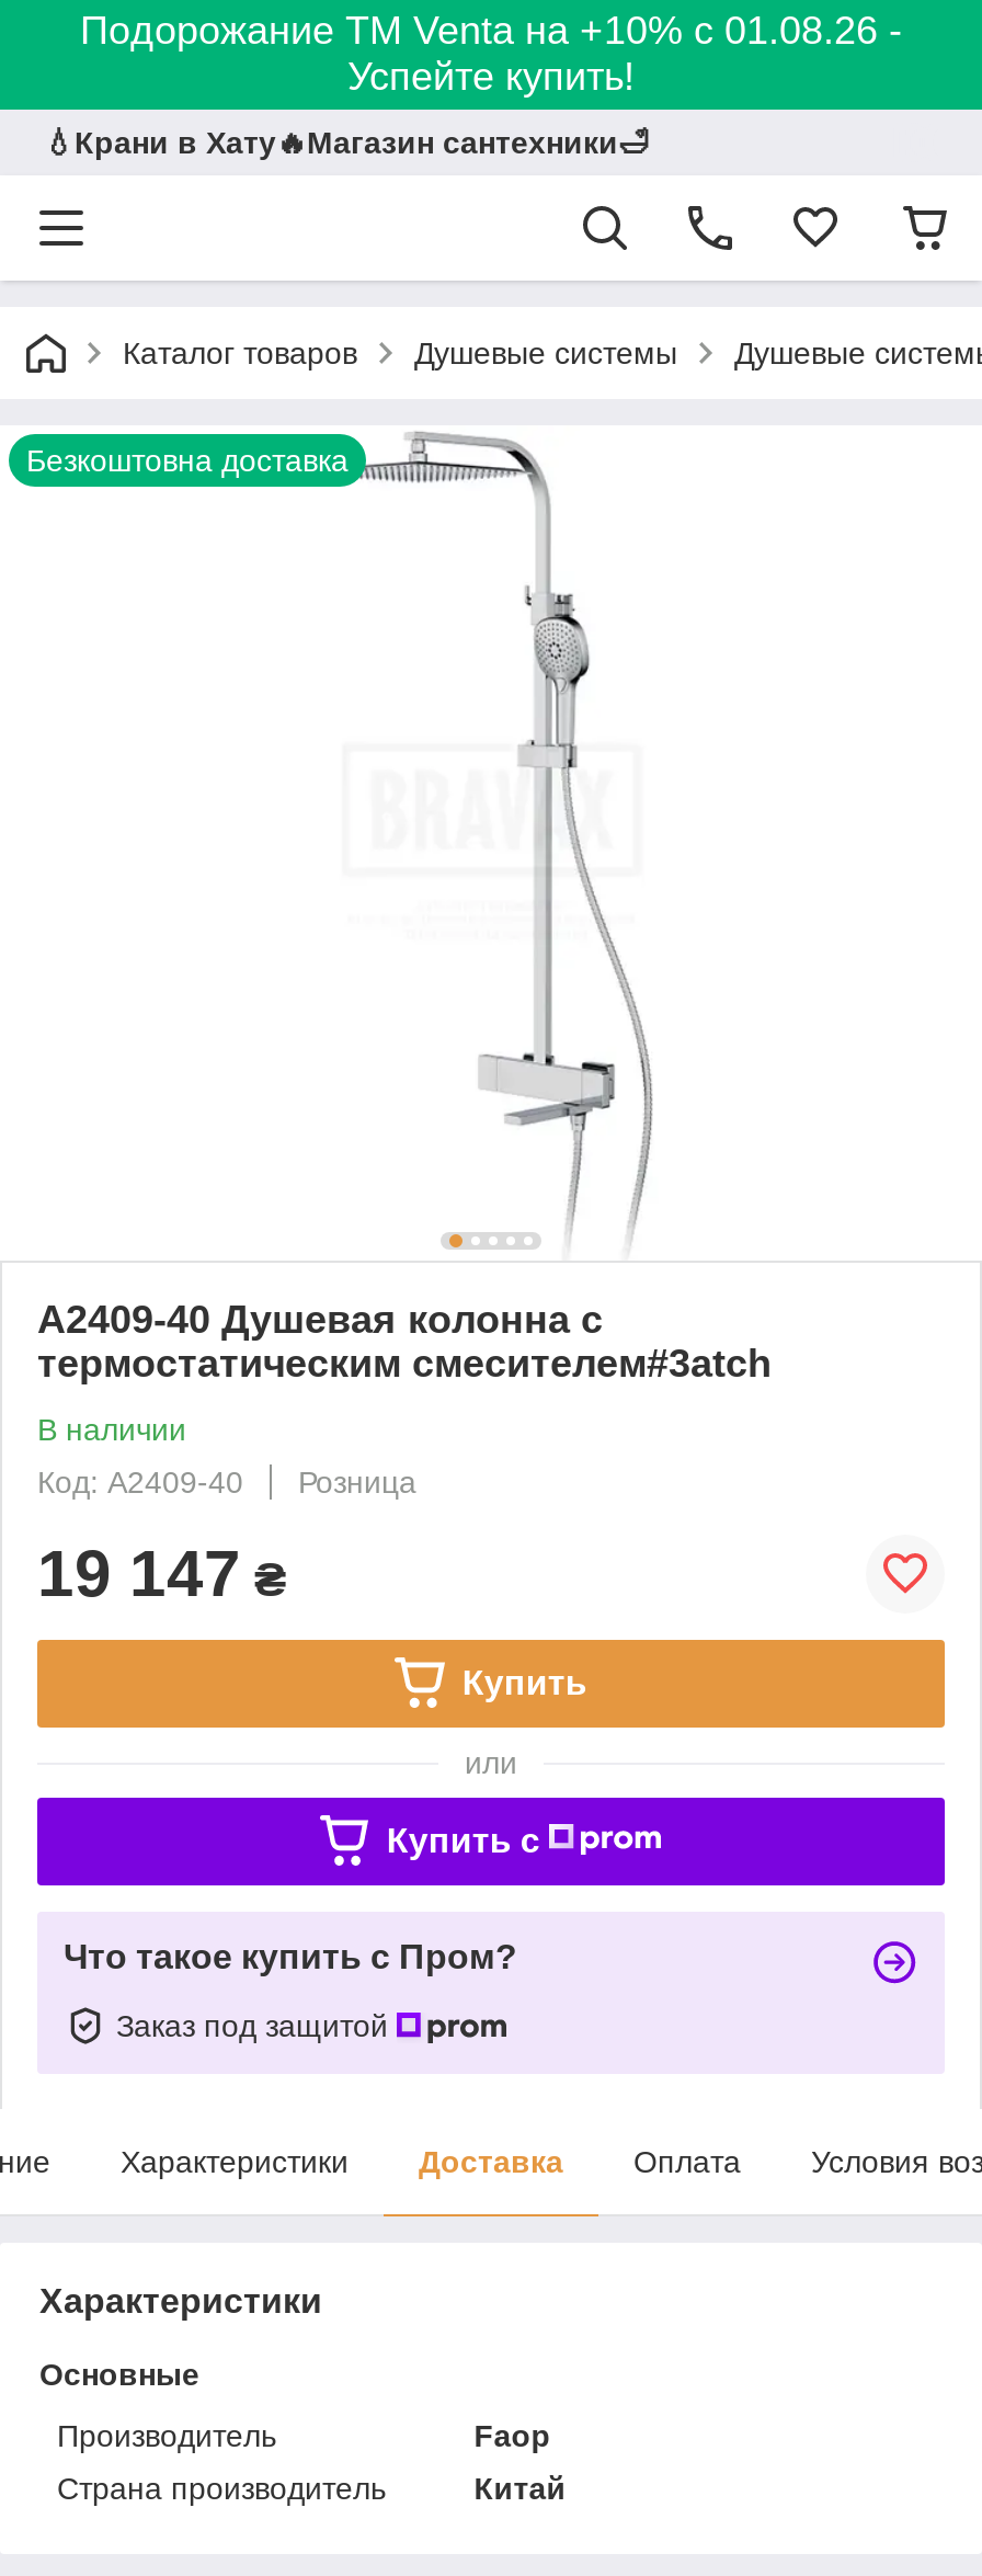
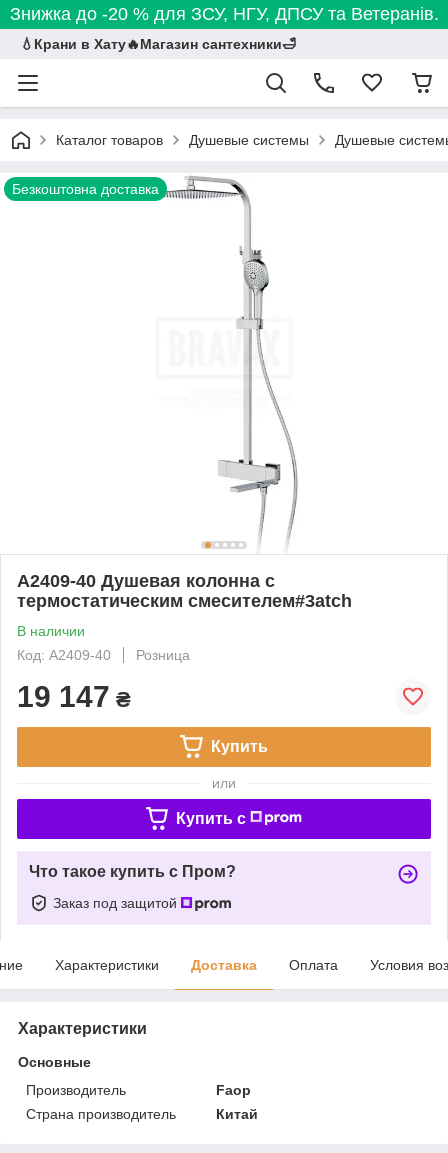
[80,9,902,99] Подорожание ТМ Venta на +10% с 01.08.26 - | Успейте купить! -> [9,4,438,24] Знижка до -20 % для ЗСУ, НГУ, ДПСУ та Ветеранів.

